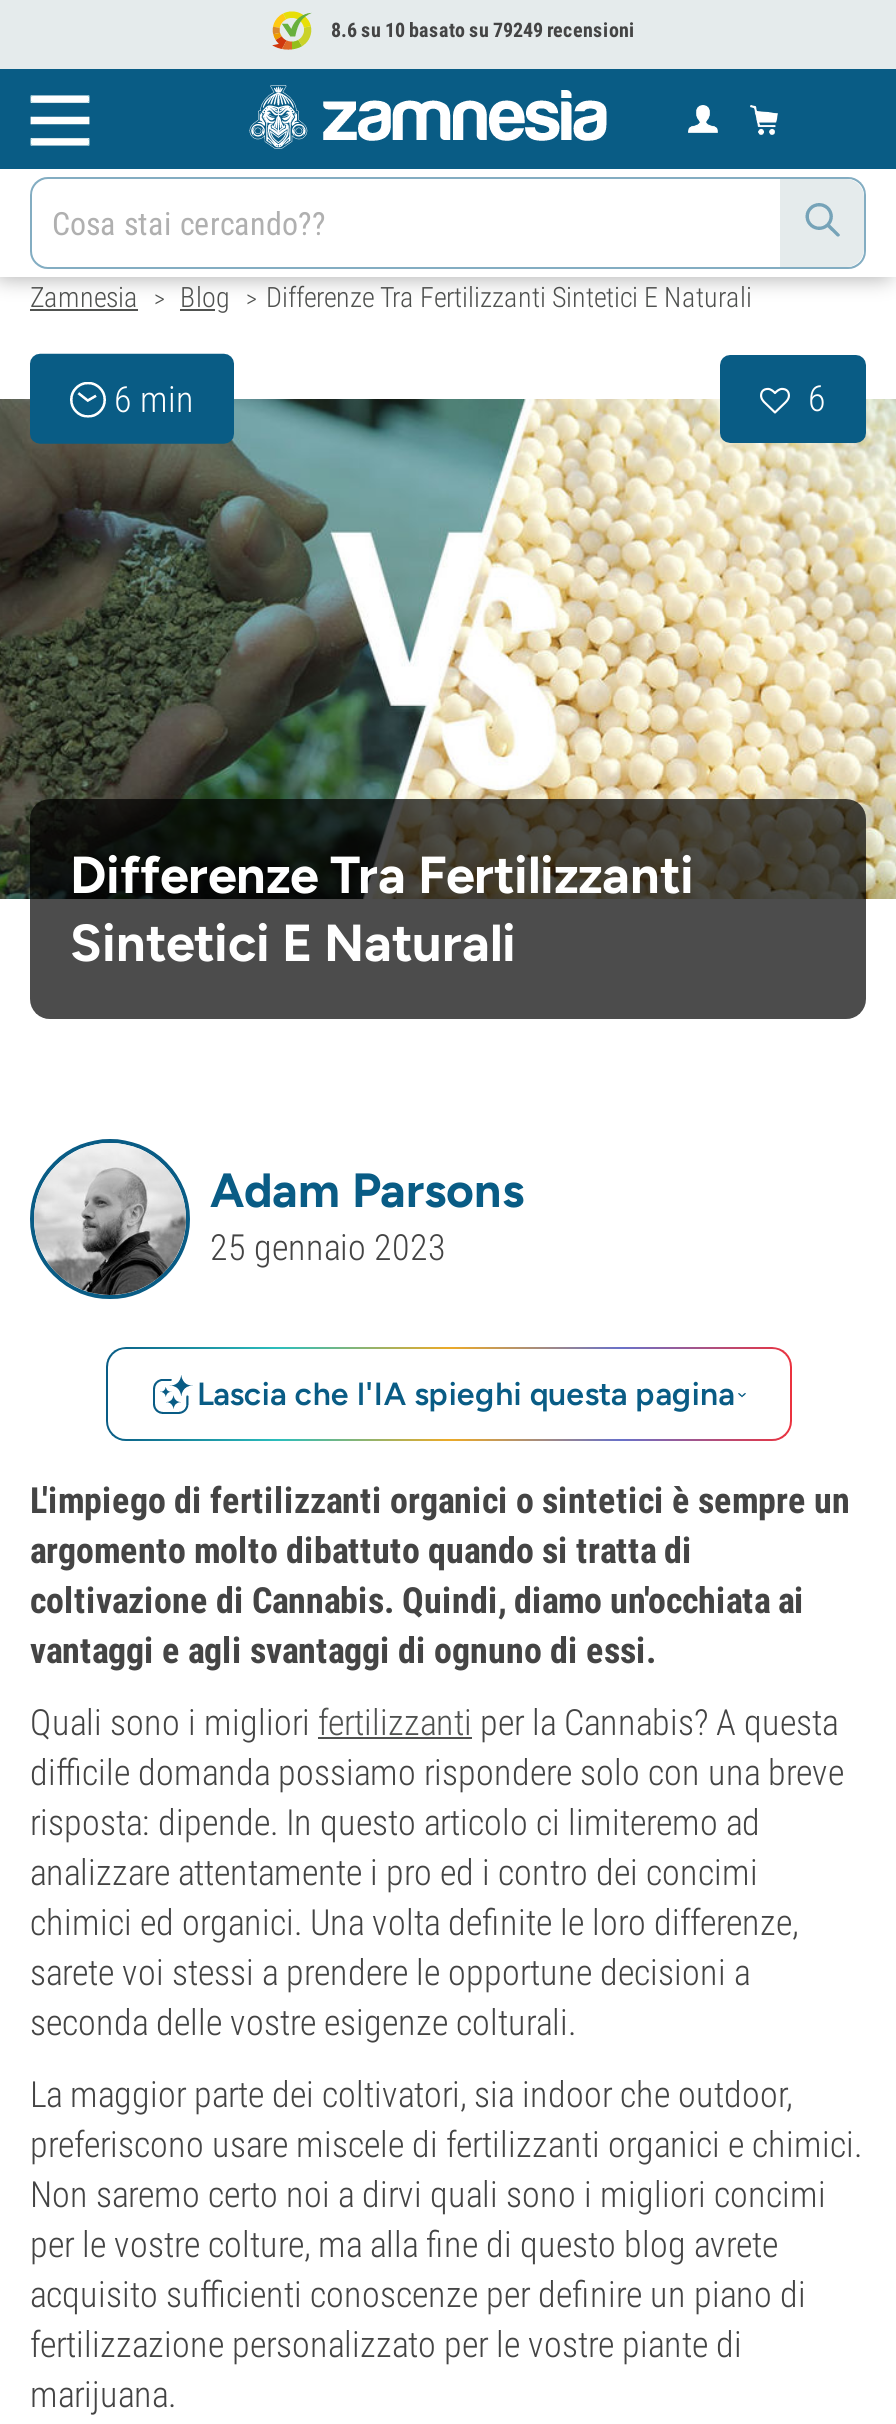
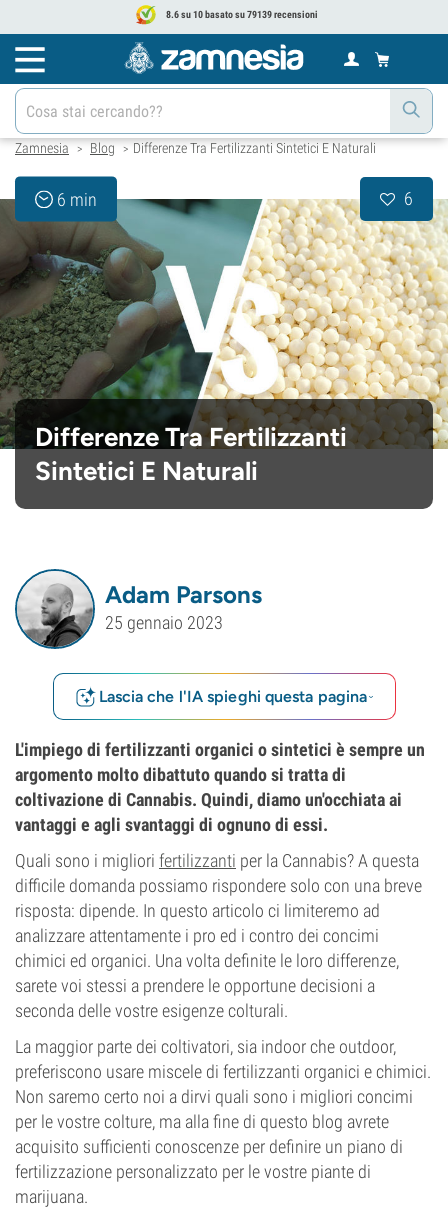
[327,19,635,41] 8.6 su 10 basato su 79249 recensioni -> [163,9,317,20] 8.6 su 10 basato su 79139 recensioni

